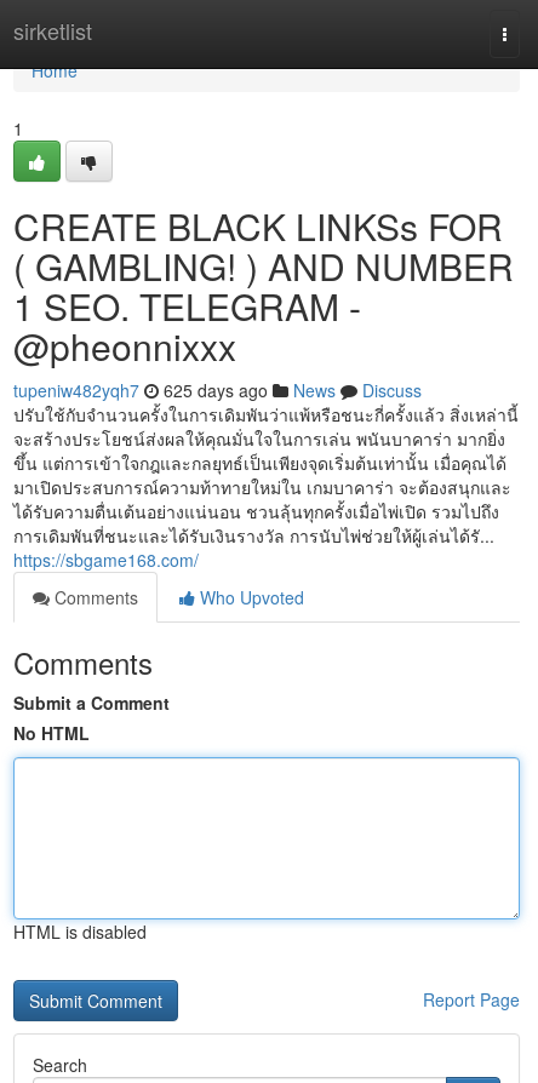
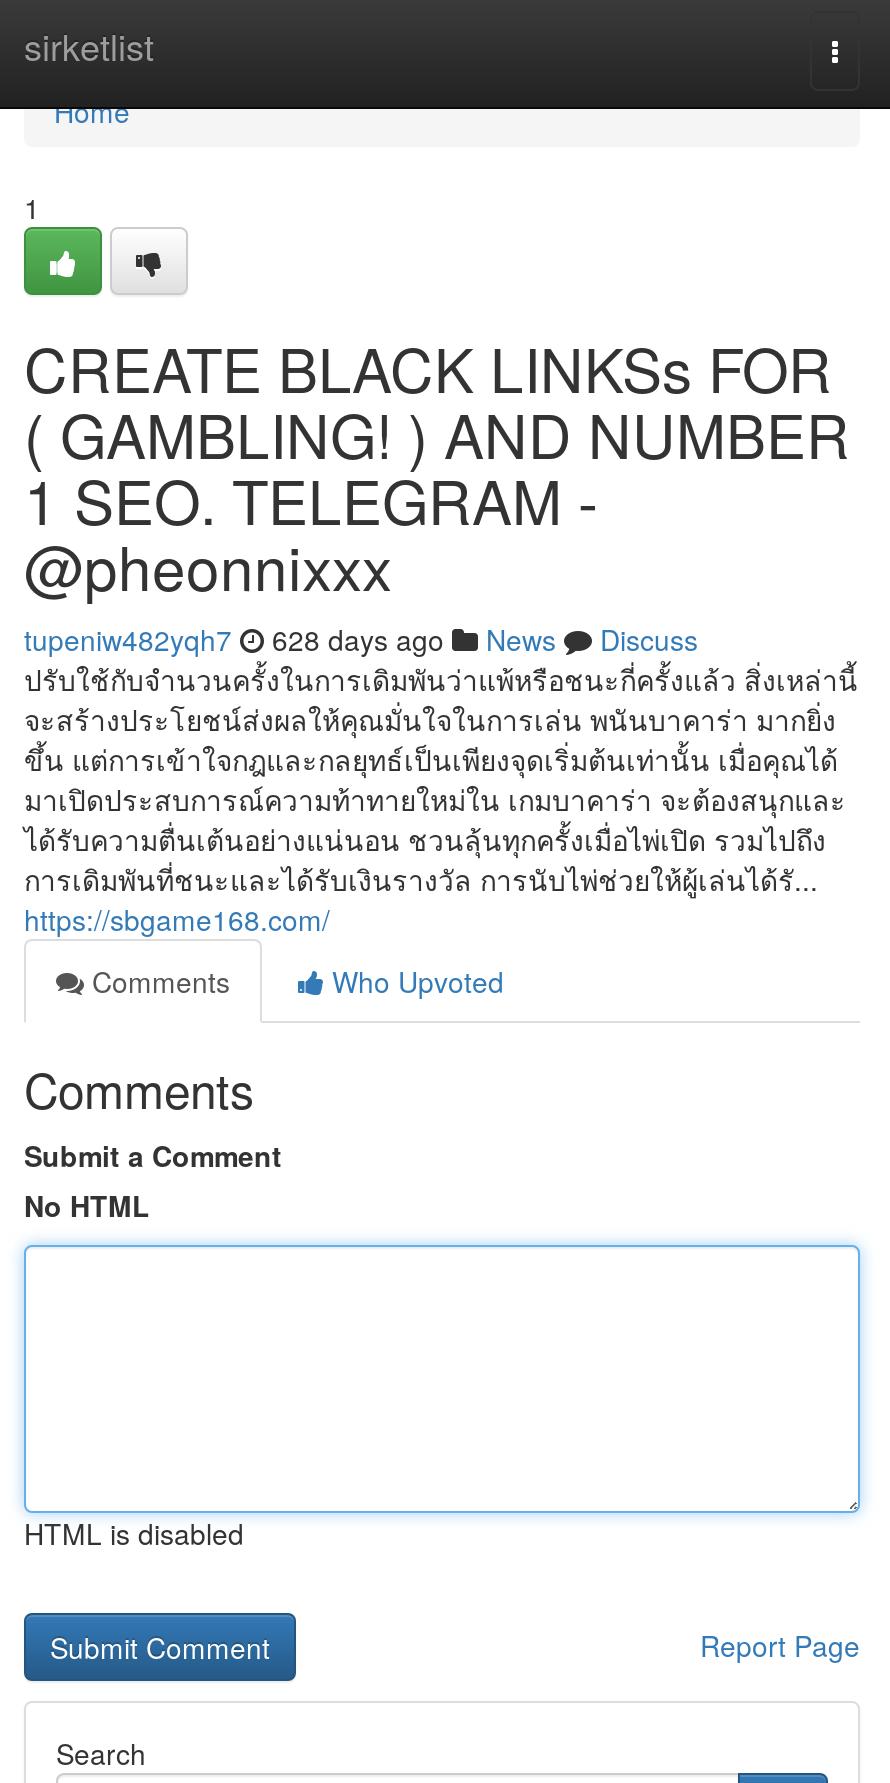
[13,378,422,402] tupeniw482yqh7 625 days ago News Discuss -> [24,619,698,659] tupeniw482yqh7 628 days ago News Discuss

